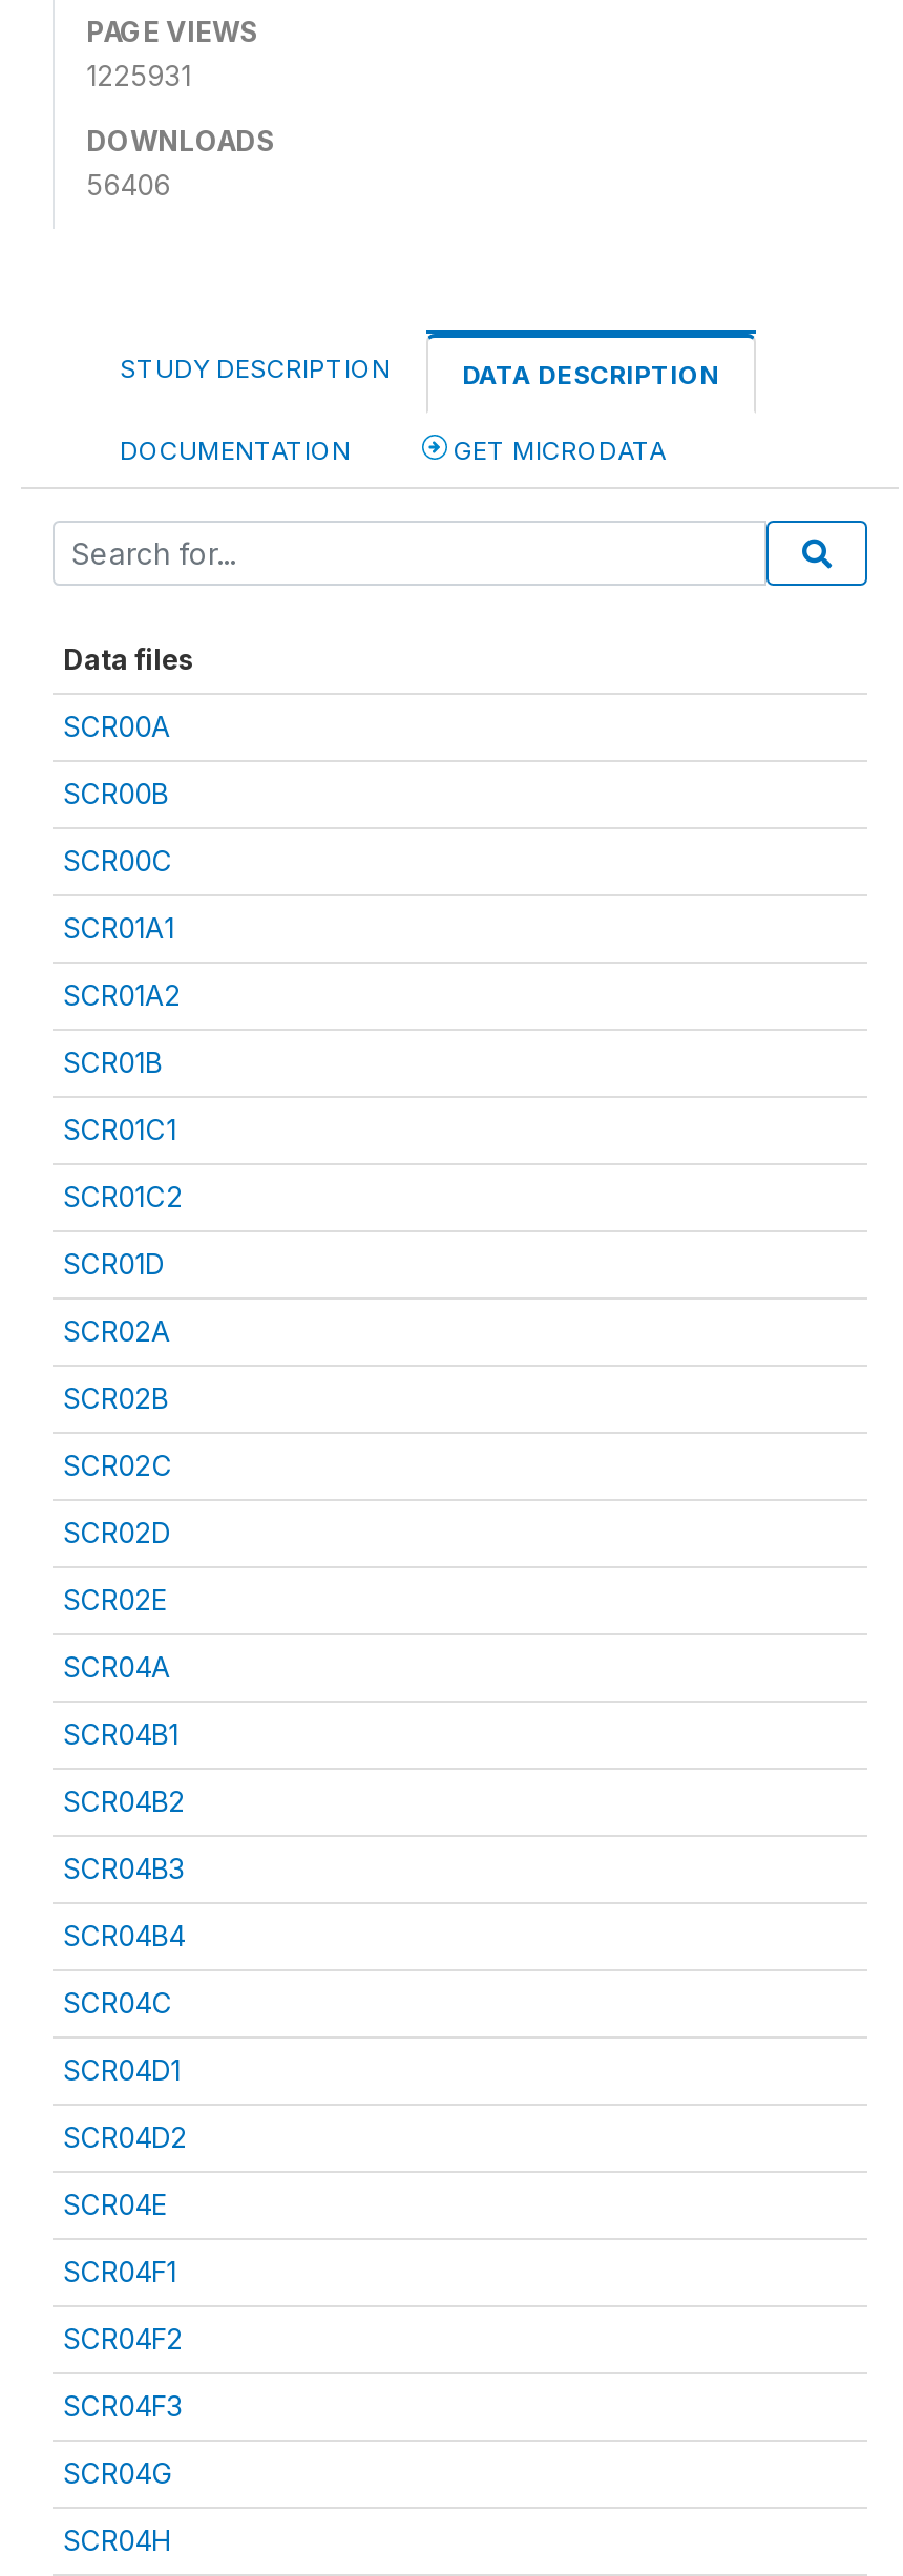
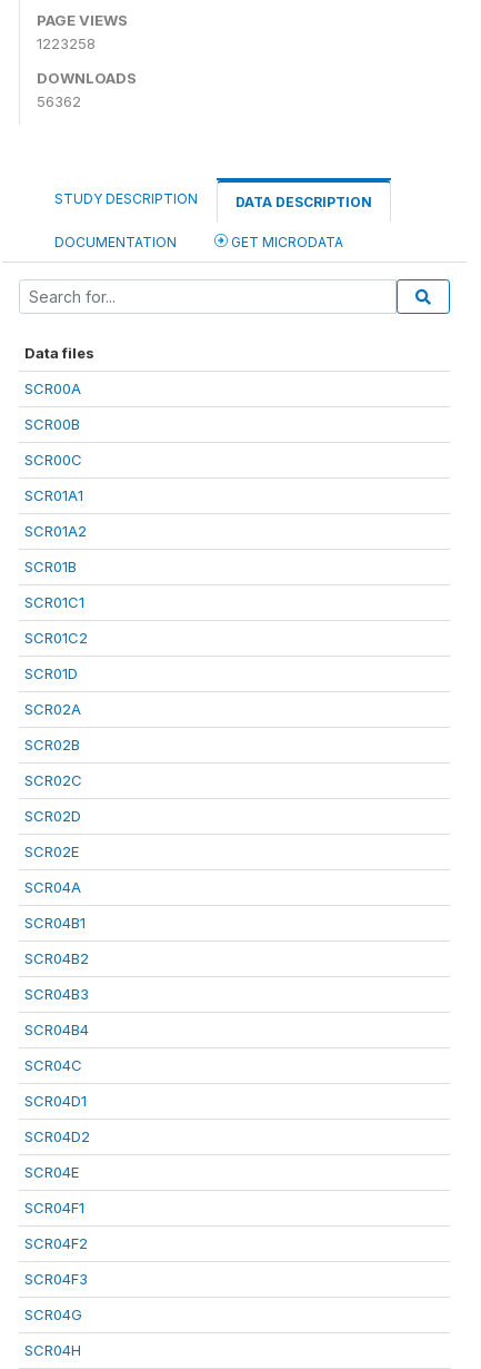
[86,59,191,92] 1225931 -> [37,35,96,52] 1223258
[86,168,170,202] 56406 -> [37,92,81,110] 56362

